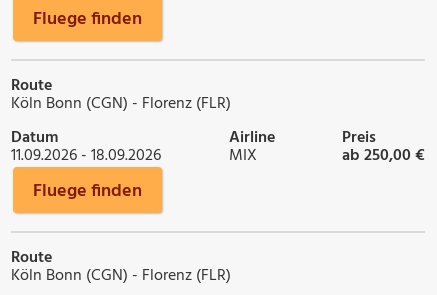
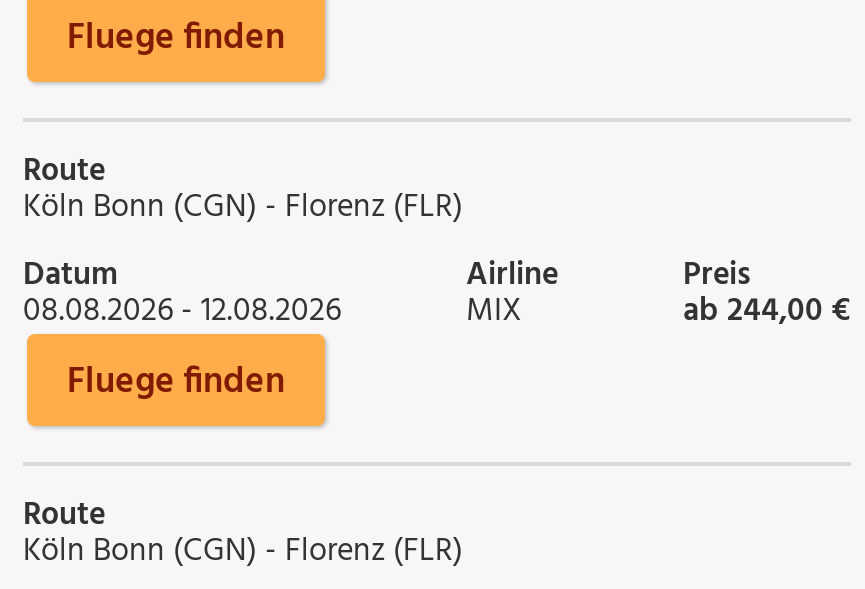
[11,143,161,169] 11.09.2026 - 18.09.2026 -> [23,286,341,338] 08.08.2026 - 12.08.2026
[342,143,425,169] ab 250,00 € -> [683,286,851,338] ab 244,00 €

